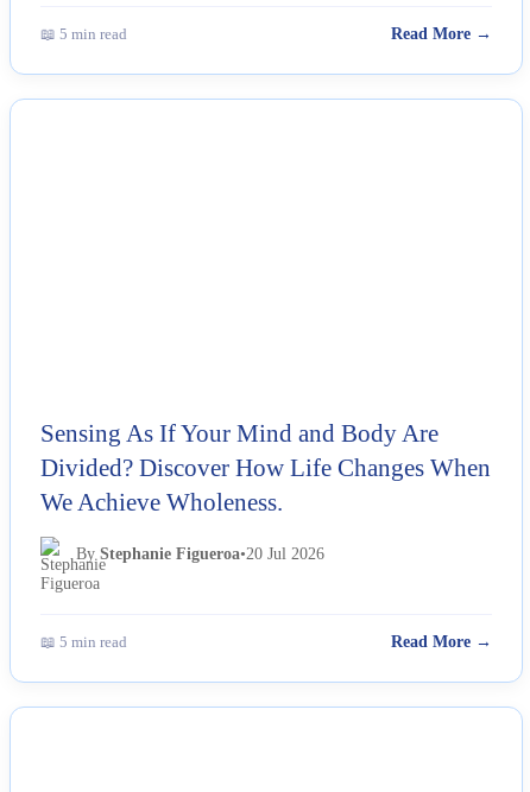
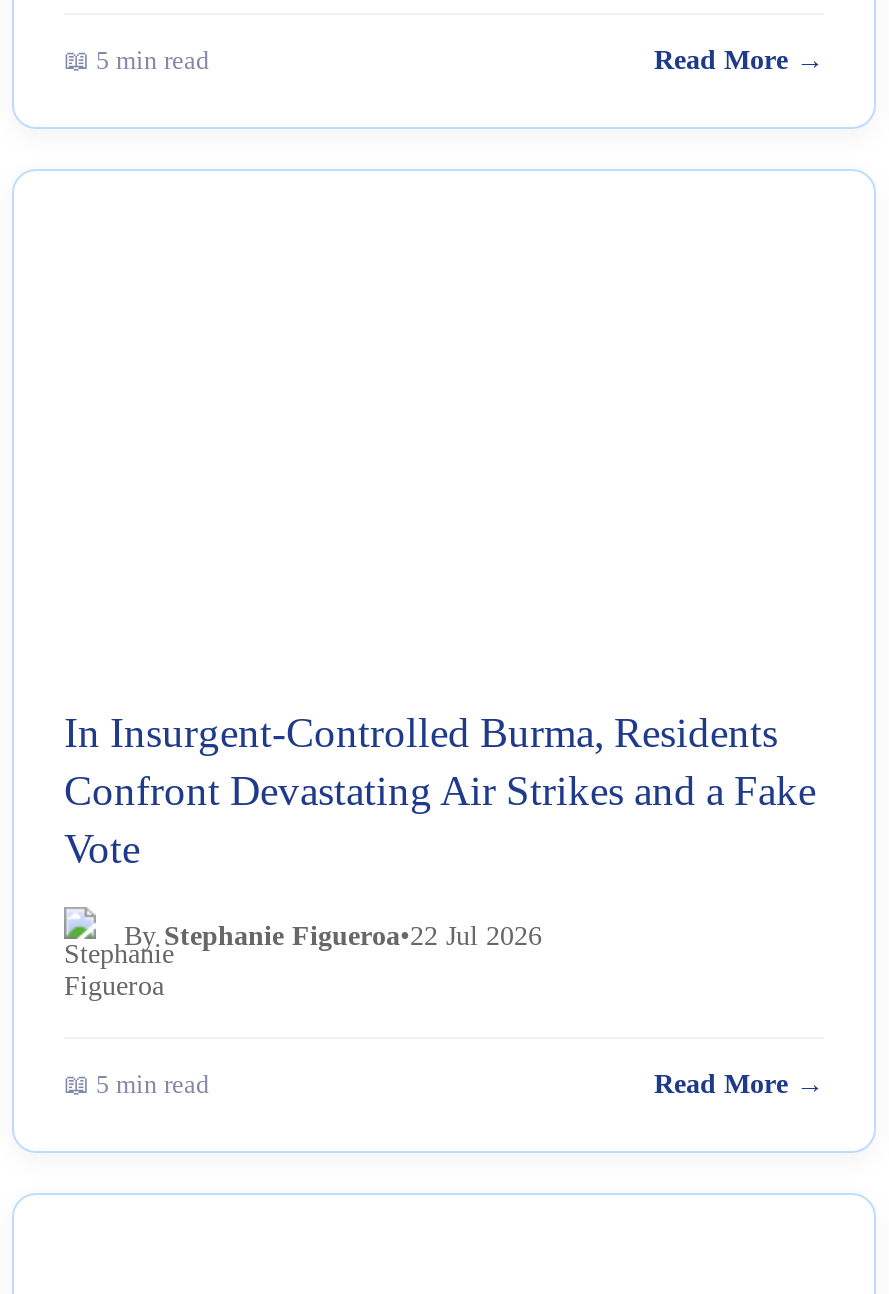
[40,419,491,515] Sensing As If Your Mind and Body Are | Divided? Discover How Life Changes When | We Achieve Wholeness. -> [64,708,816,870] In Insurgent-Controlled Burma, Residents | Confront Devastating Air Strikes and a Fake | Vote
[76,545,324,562] By Stephanie Figueroa•20 Jul 2026 -> [124,920,542,950] By Stephanie Figueroa•22 Jul 2026

